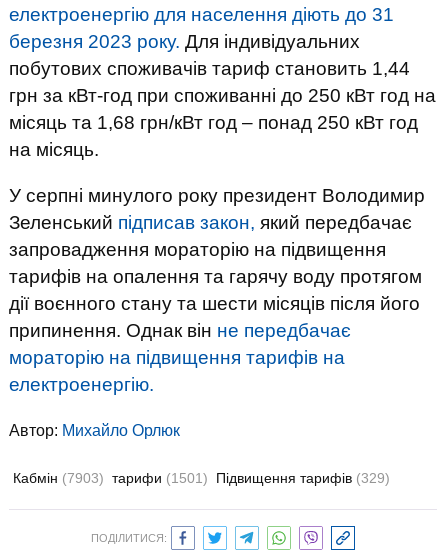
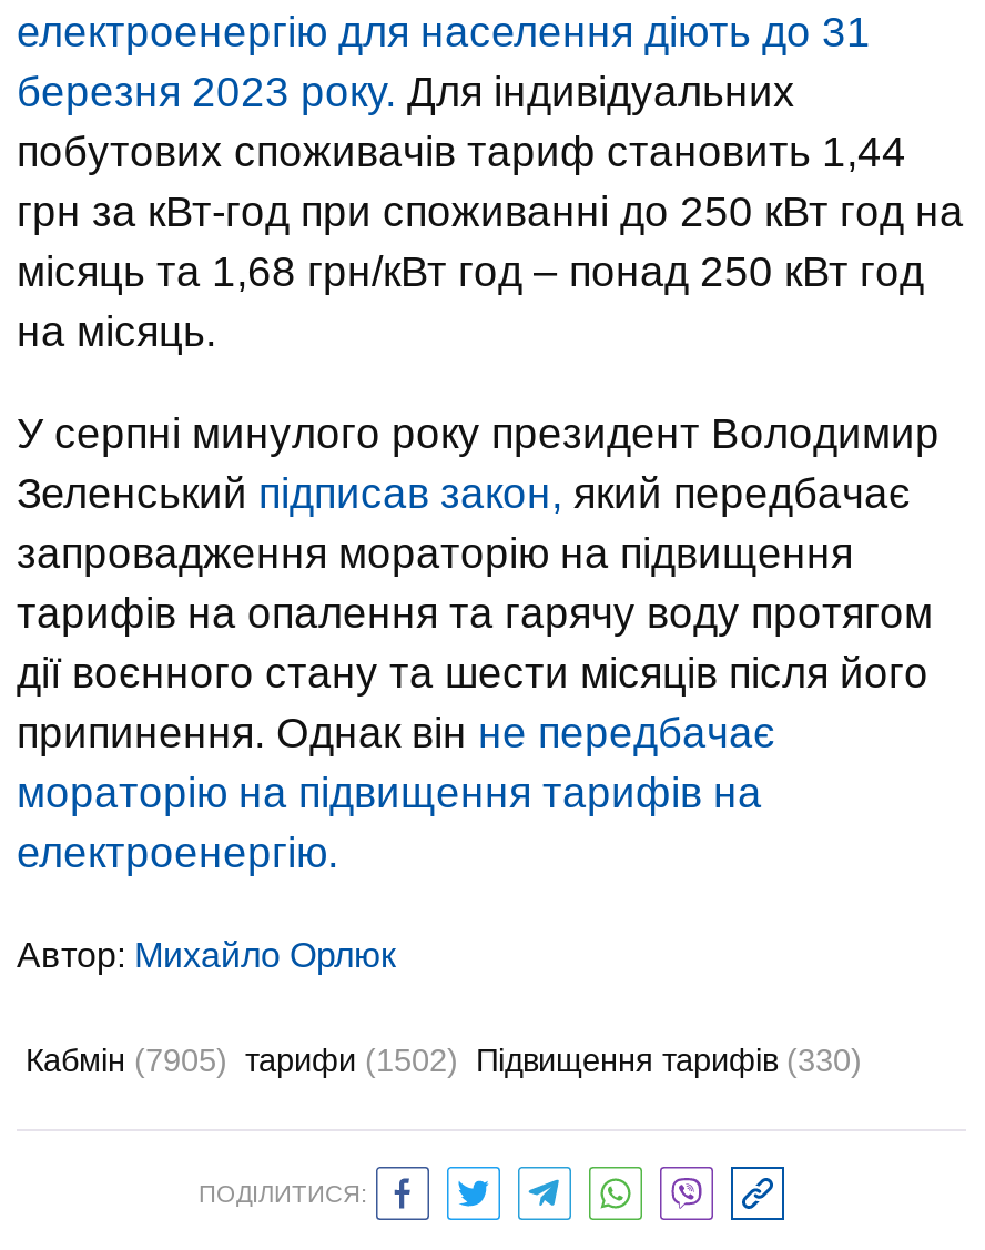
[13,470,390,486] Кабмін (7903) тарифи (1501) Підвищення тарифів (329) -> [26,1043,862,1078] Кабмін (7905) тарифи (1502) Підвищення тарифів (330)

